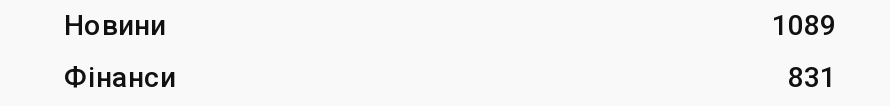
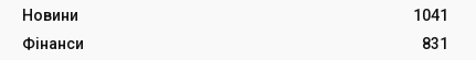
[772,9,836,41] 1089 -> [413,6,448,24] 1041

